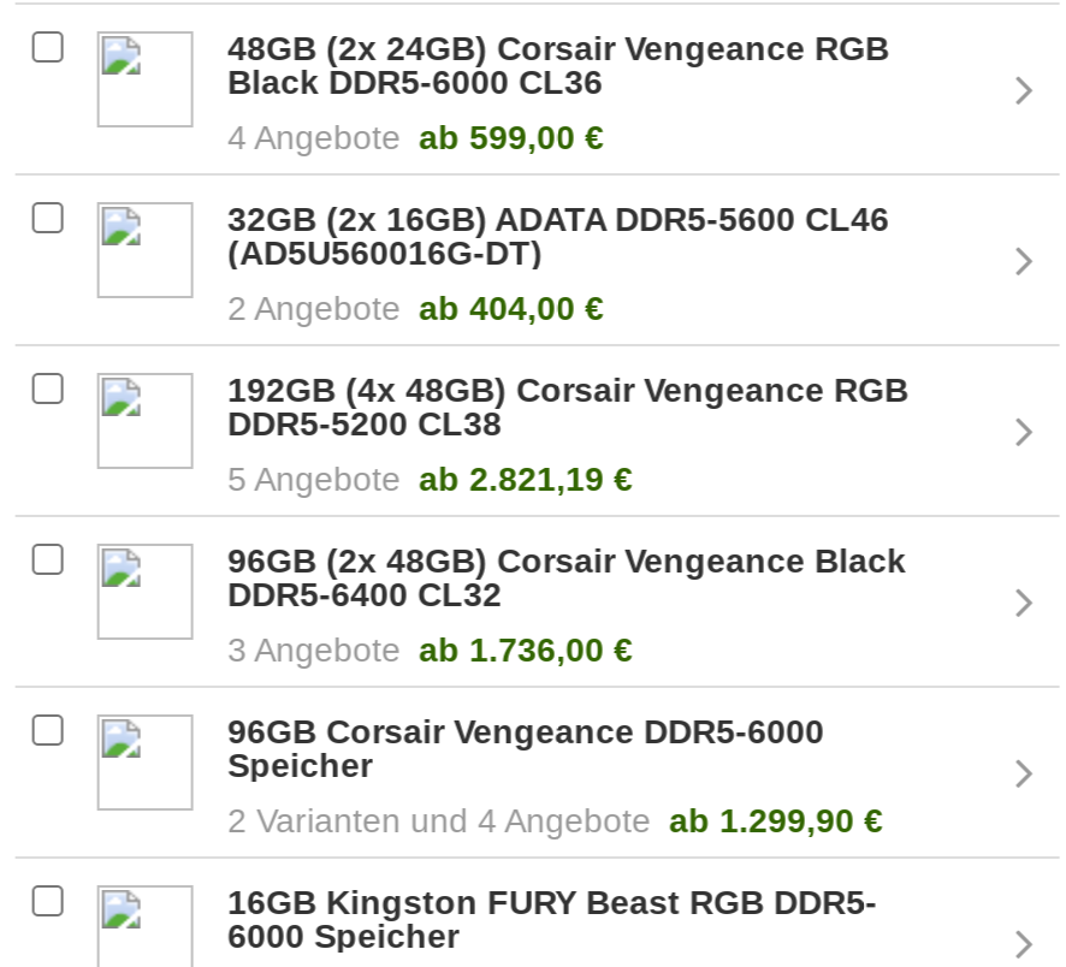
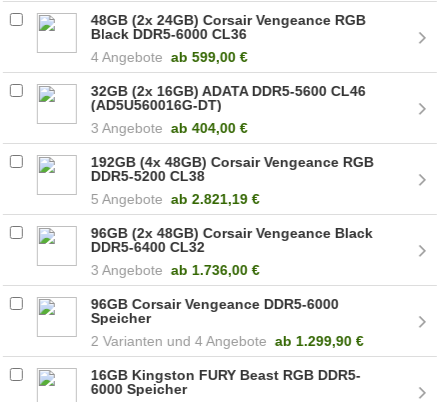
[227,288,604,327] 2 Angebote ab 404,00 € -> [91,120,247,136] 3 Angebote ab 404,00 €

